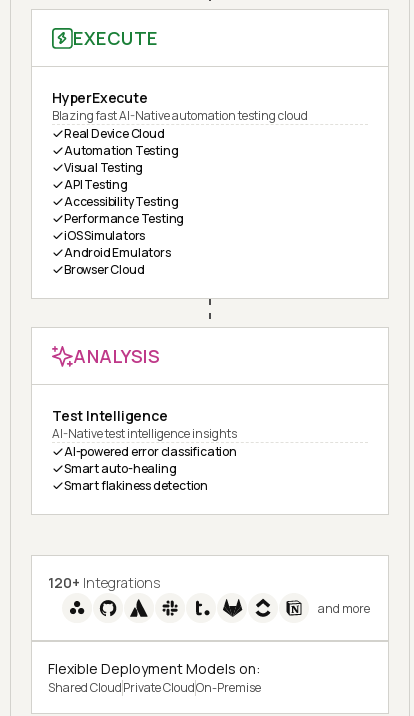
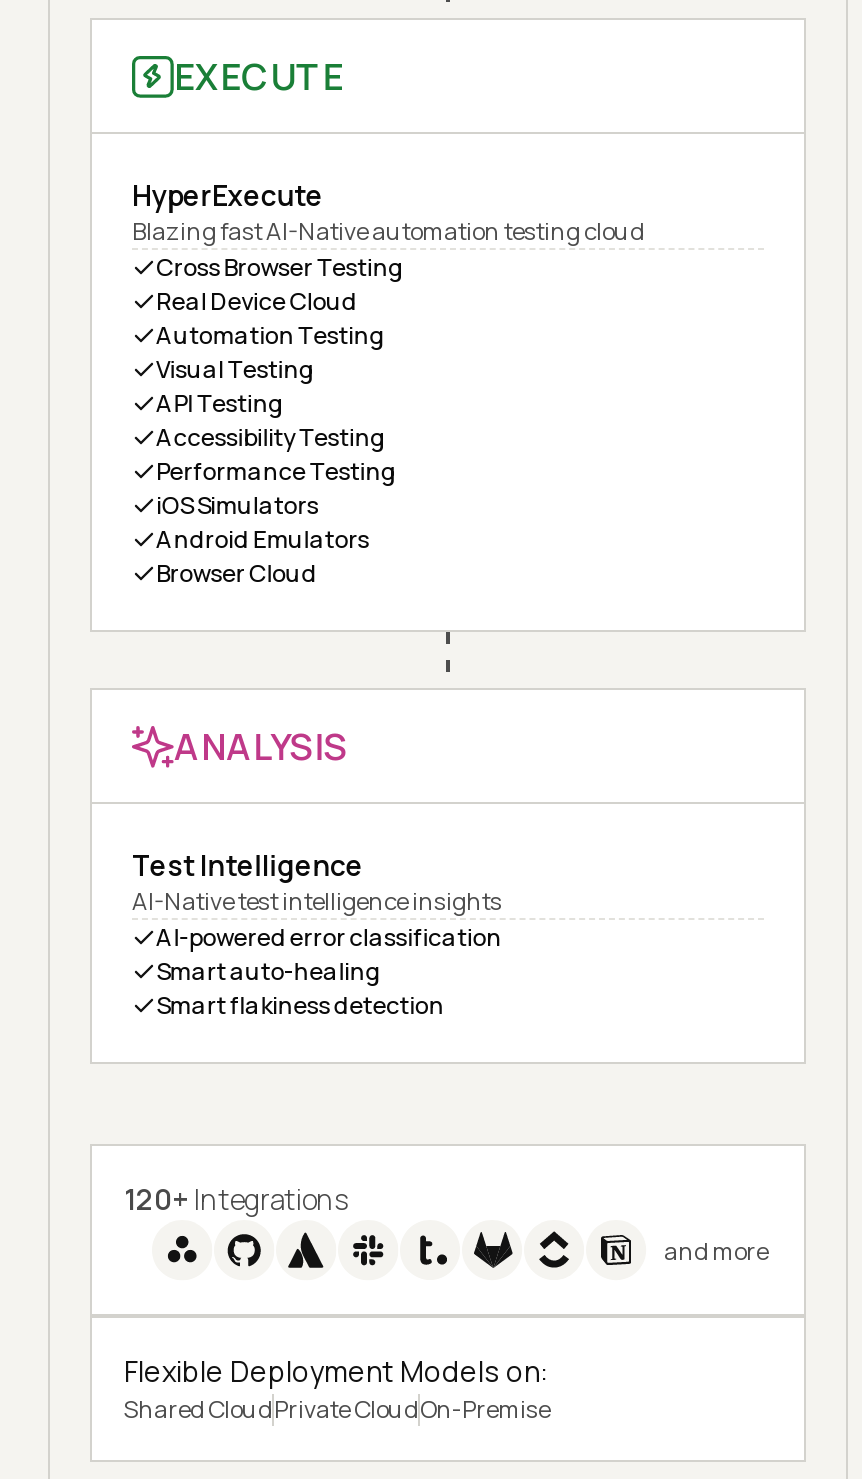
none -> [156,250,404,284] Cross Browser Testing

